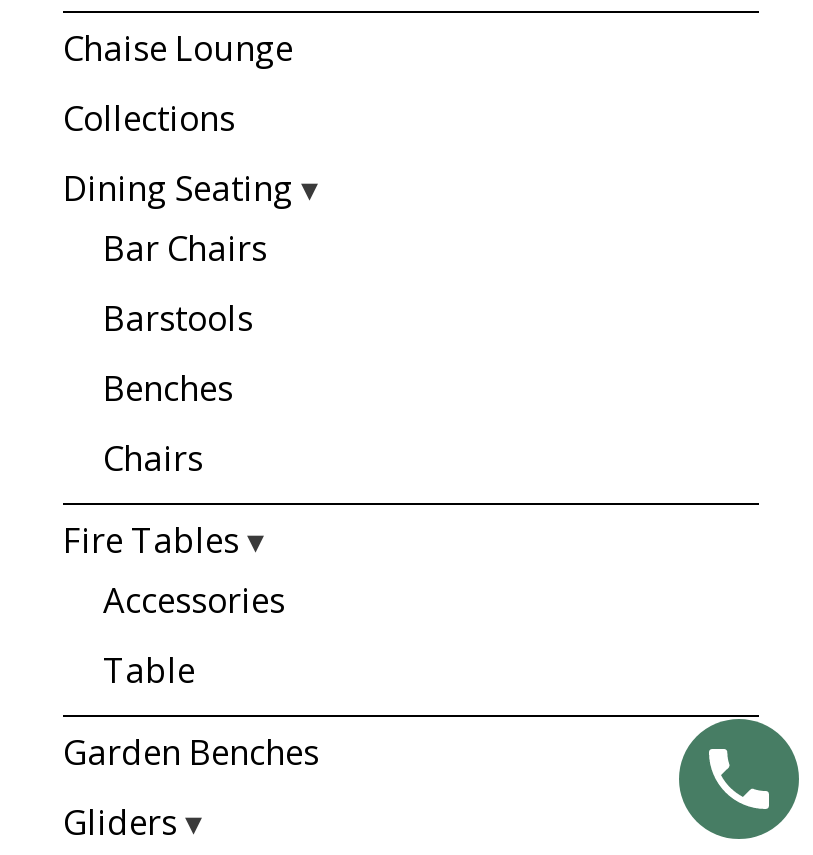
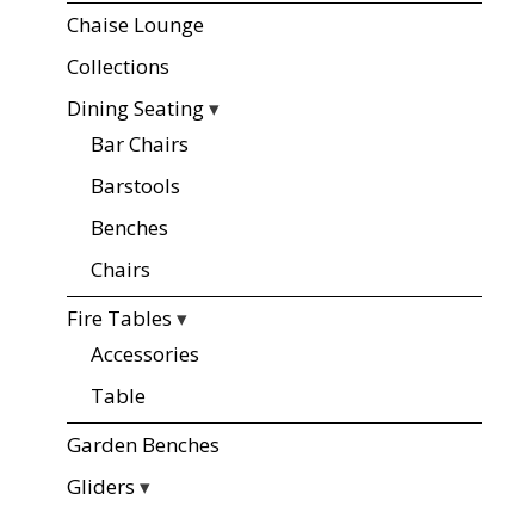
[677,717,801,841] [image] -> none

